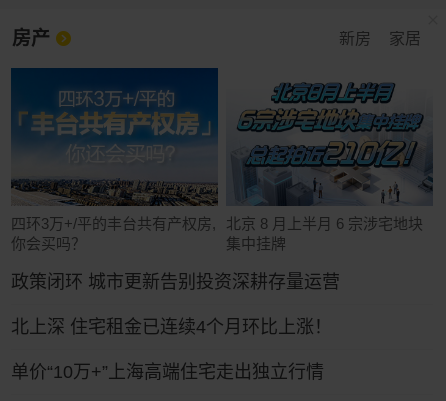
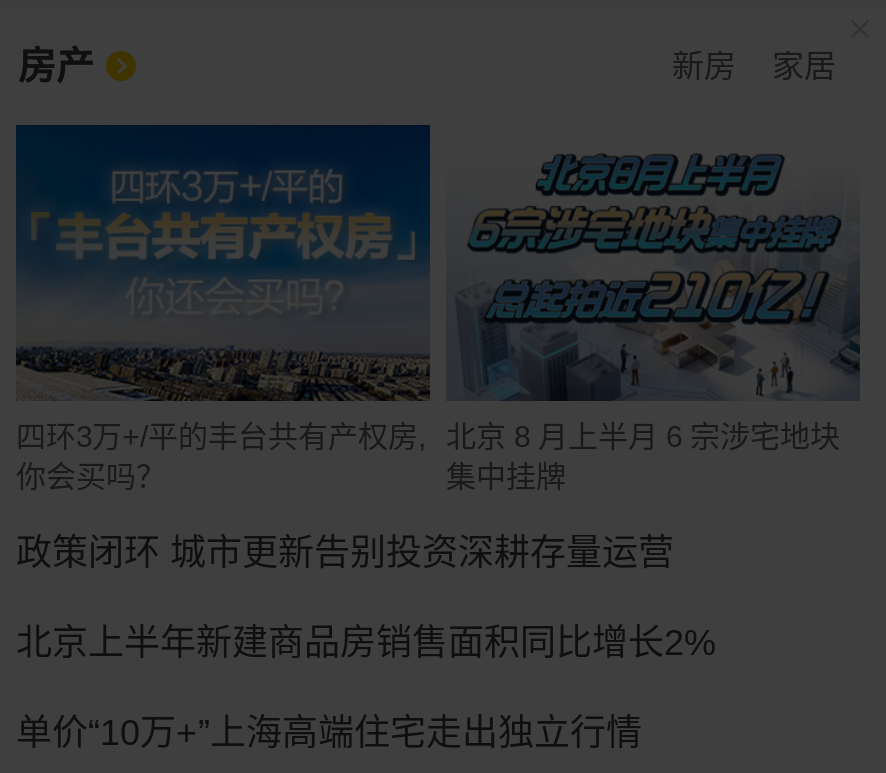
[11,317,332,337] 北上深 住宅租金已连续4个月环比上涨！ -> [16,623,716,663] 北京上半年新建商品房销售面积同比增长2%

